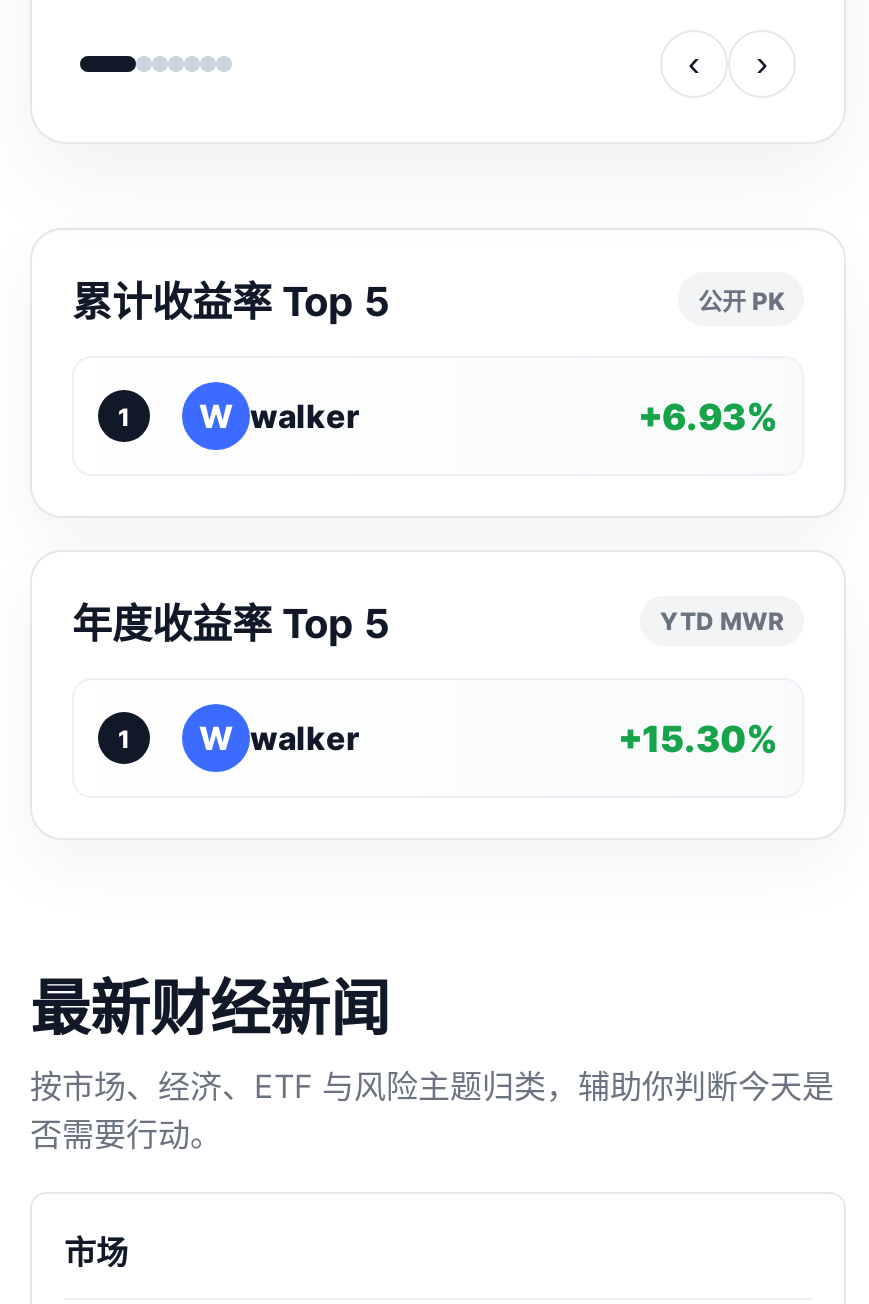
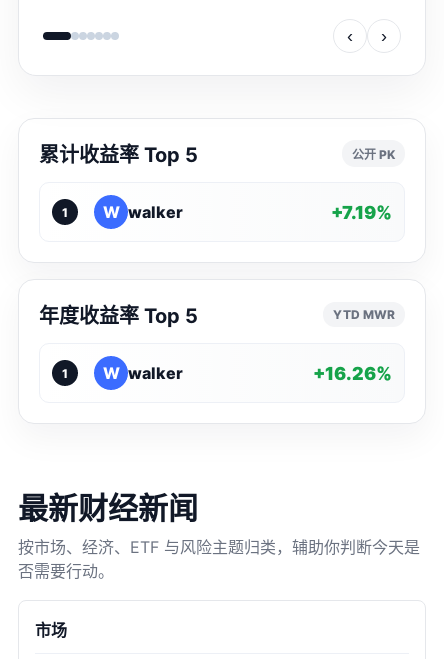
[638,395,778,437] +6.93% -> [331,201,392,222] +7.19%
[618,717,778,759] +15.30% -> [313,362,392,383] +16.26%

